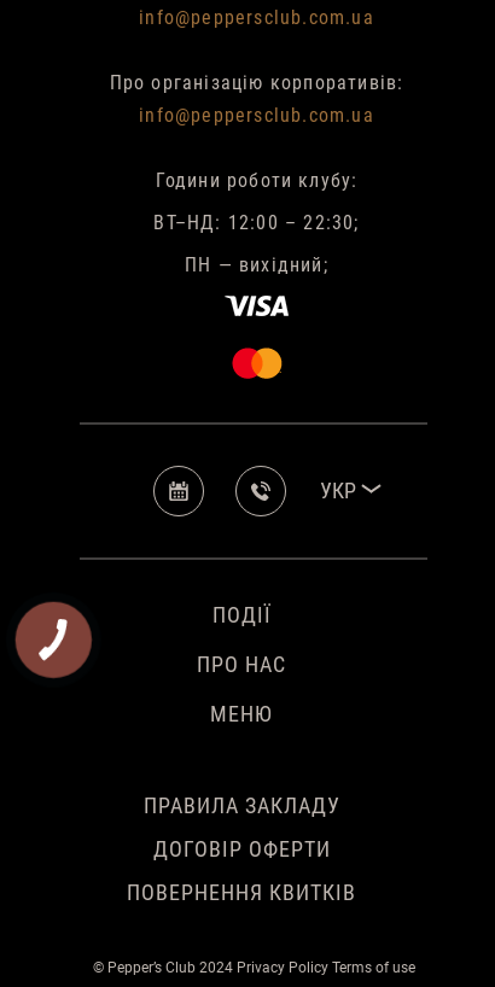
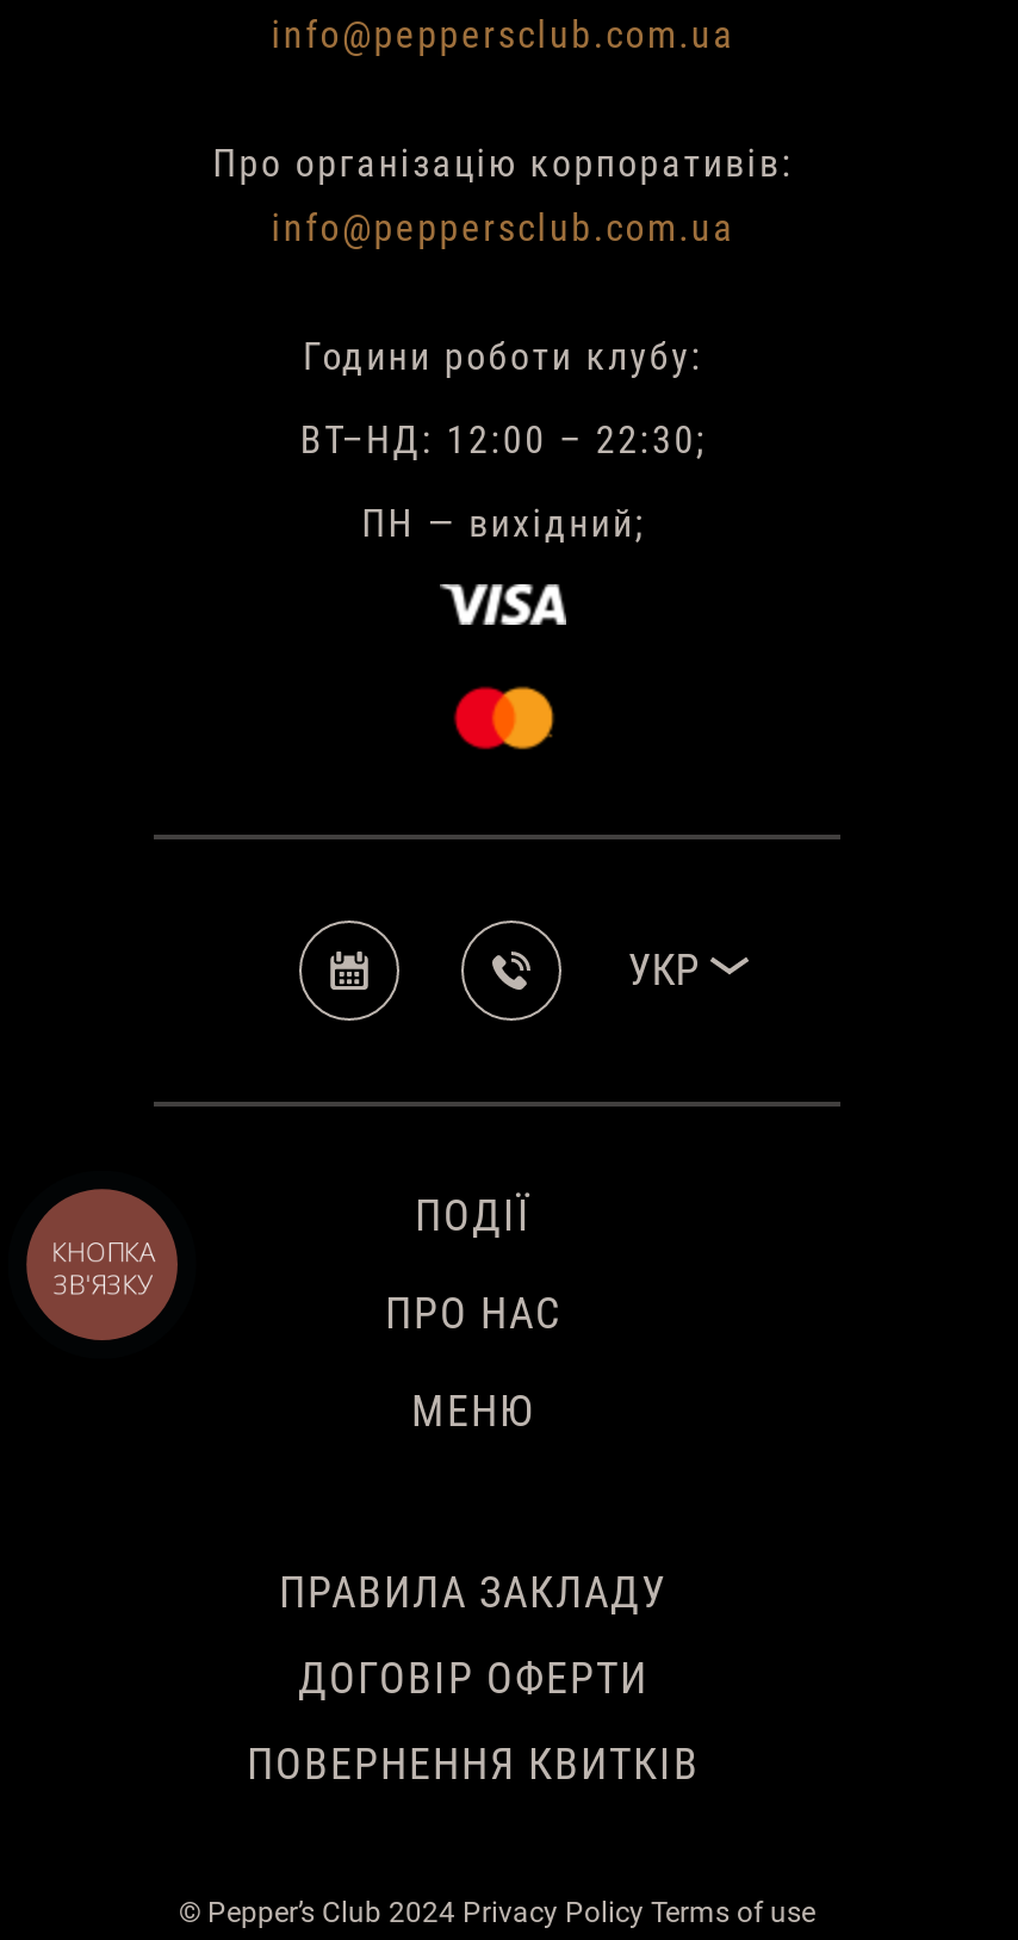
none -> [51,1232,154,1301] КНОПКА | ЗВ'ЯЗКУ

